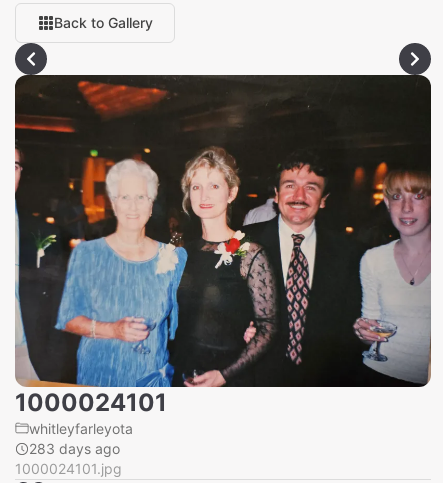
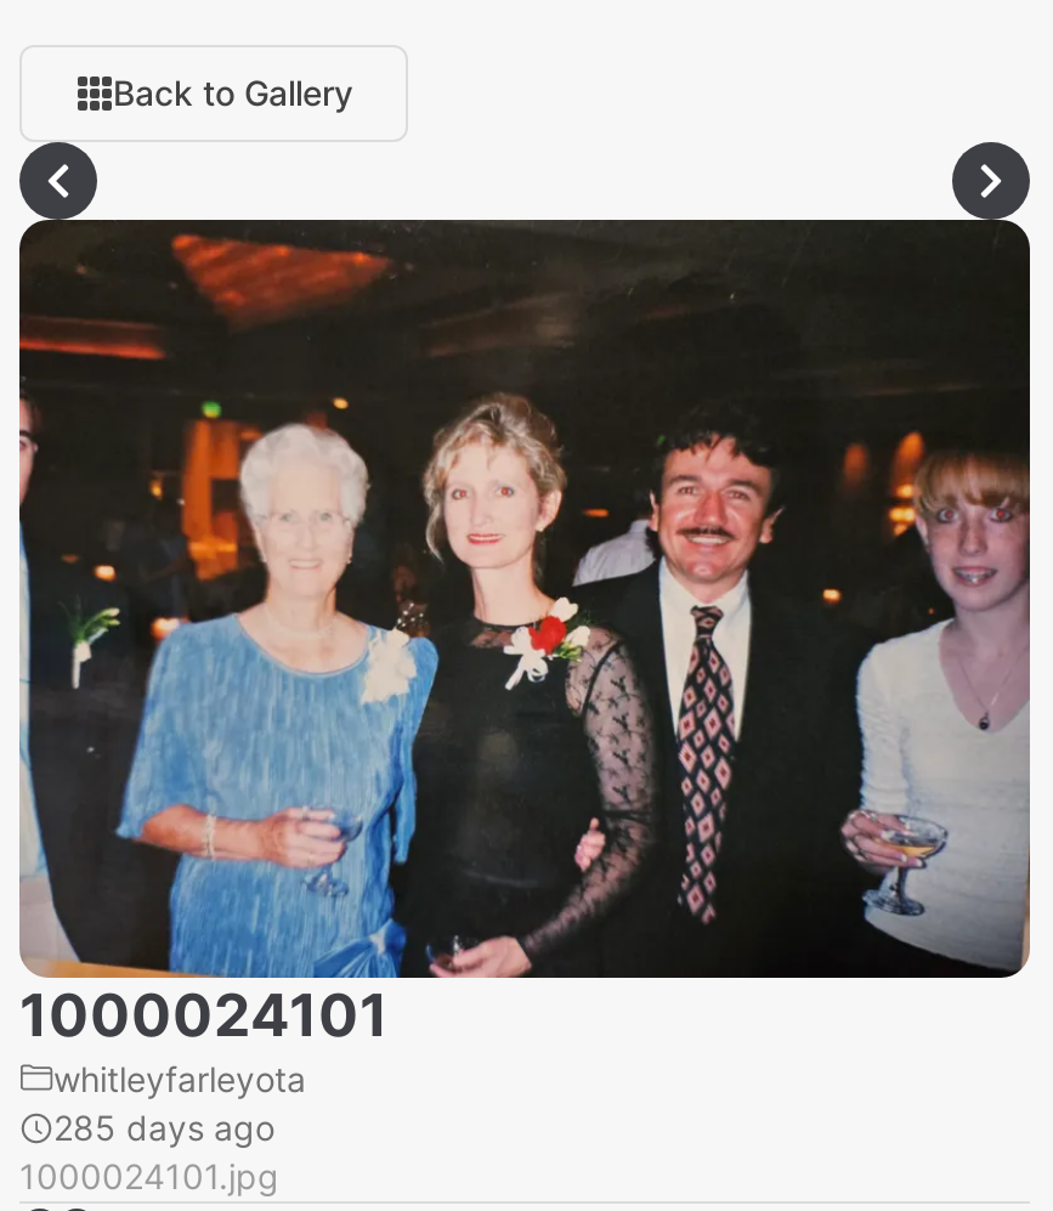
[29,440,120,457] 283 days ago -> [53,1106,274,1148] 285 days ago

